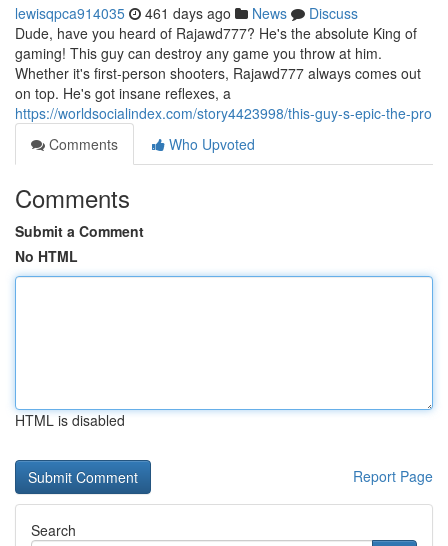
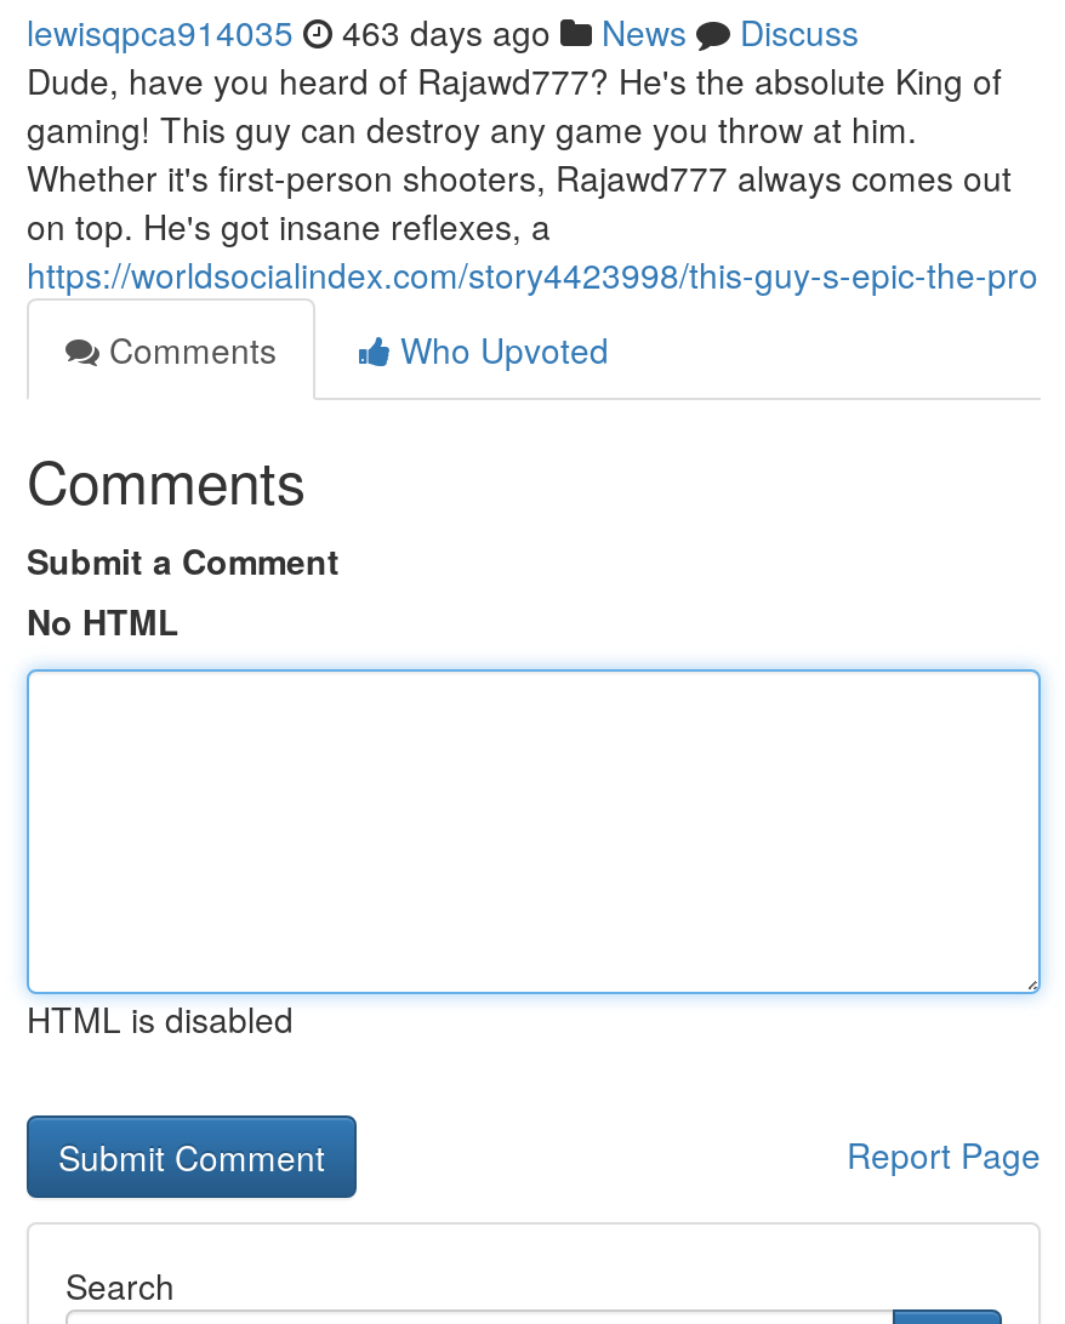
[15,3,358,23] lewisqpca914035 461 days ago News Discuss -> [27,7,859,56] lewisqpca914035 463 days ago News Discuss

